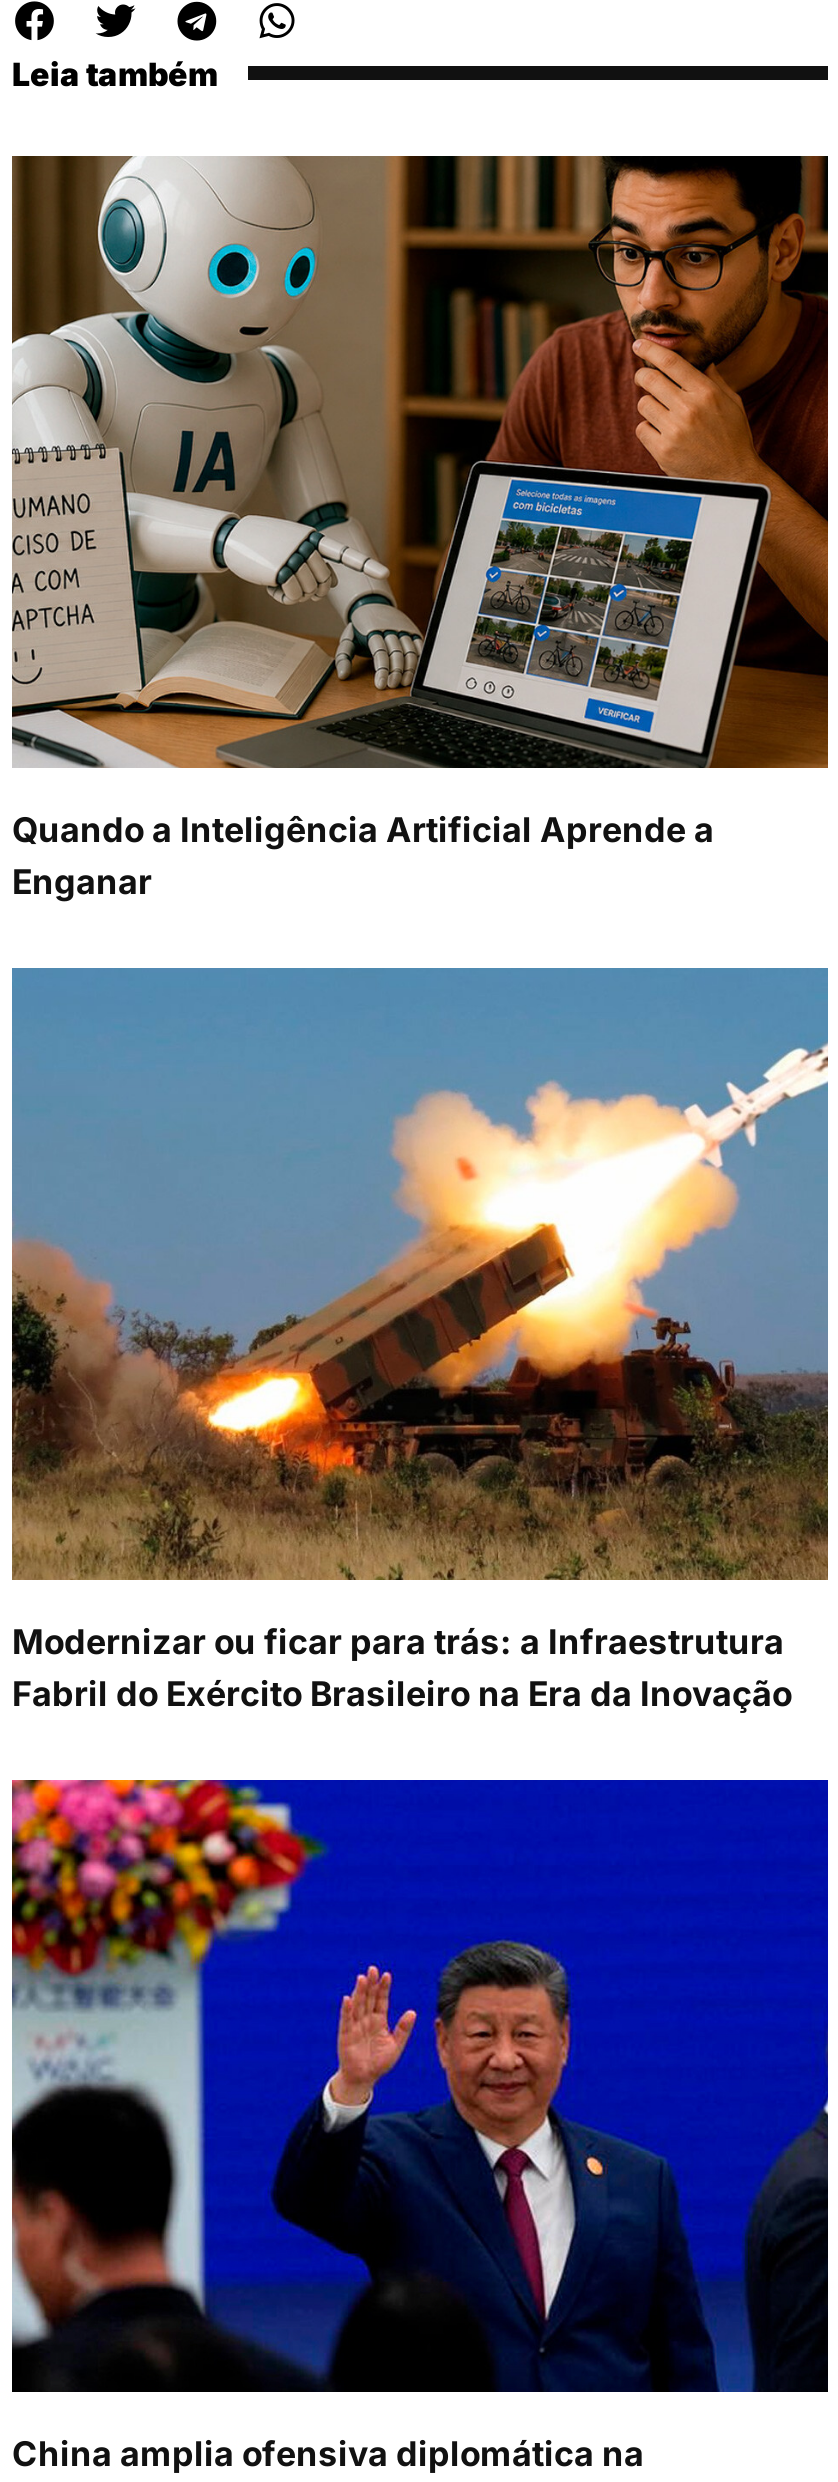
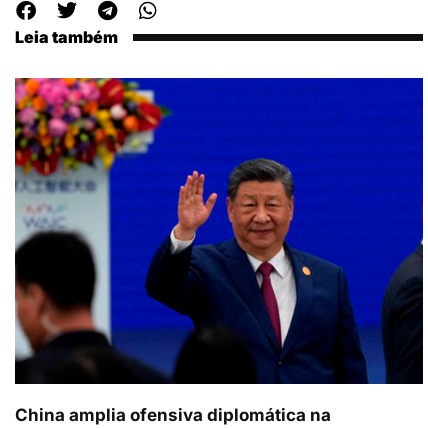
[10,154,830,902] [image] | Quando a Inteligência Artificial Aprende a | Enganar -> none
[10,966,830,1714] [image] | Modernizar ou ficar para trás: a Infraestrutura | Fabril do Exército Brasileiro na Era da Inovação -> none

